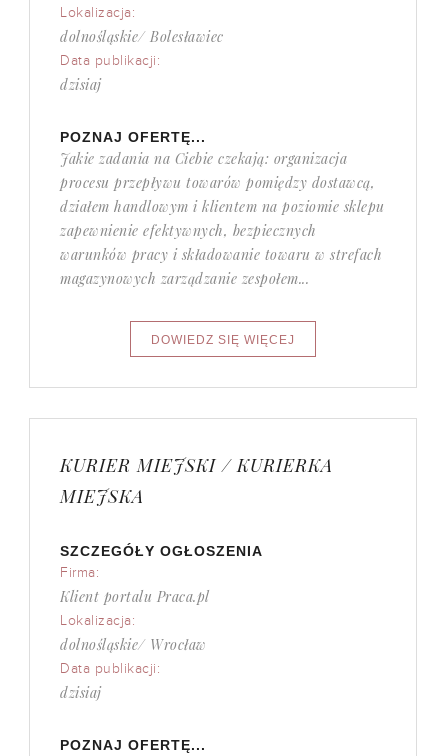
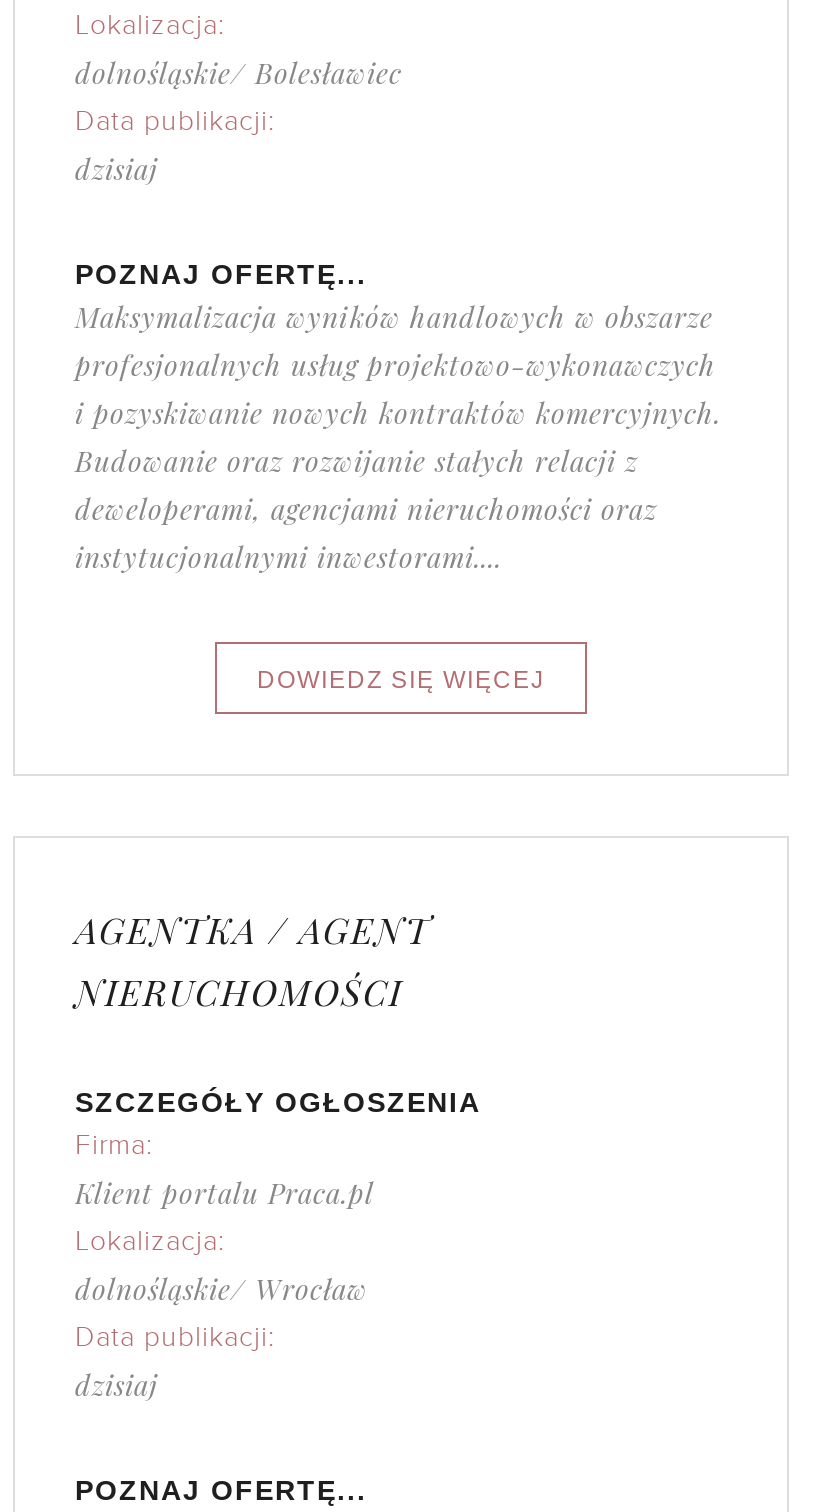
[60,149,384,288] Jakie zadania na Ciebie czekają: organizacja | procesu przepływu towarów pomiędzy dostawcą, | działem handlowym i klientem na poziomie sklepu | zapewnienie efektywnych, bezpiecznych | warunków pracy i składowanie towaru w strefach | magazynowych zarządzanie zespołem... -> [75,298,721,576] Maksymalizacja wyników handlowych w obszarze | profesjonalnych usług projektowo-wykonawczych | i pozyskiwanie nowych kontraktów komercyjnych. | Budowanie oraz rozwijanie stałych relacji z | deweloperami, agencjami nieruchomości oraz | instytucjonalnymi inwestorami....
[60,453,333,508] KURIER MIEJSKI / KURIERKA | MIEJSKA -> [75,906,431,1016] AGENTKA / AGENT | NIERUCHOMOŚCI

